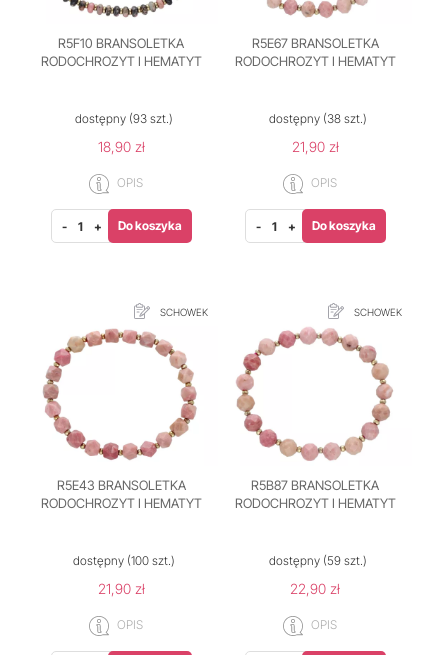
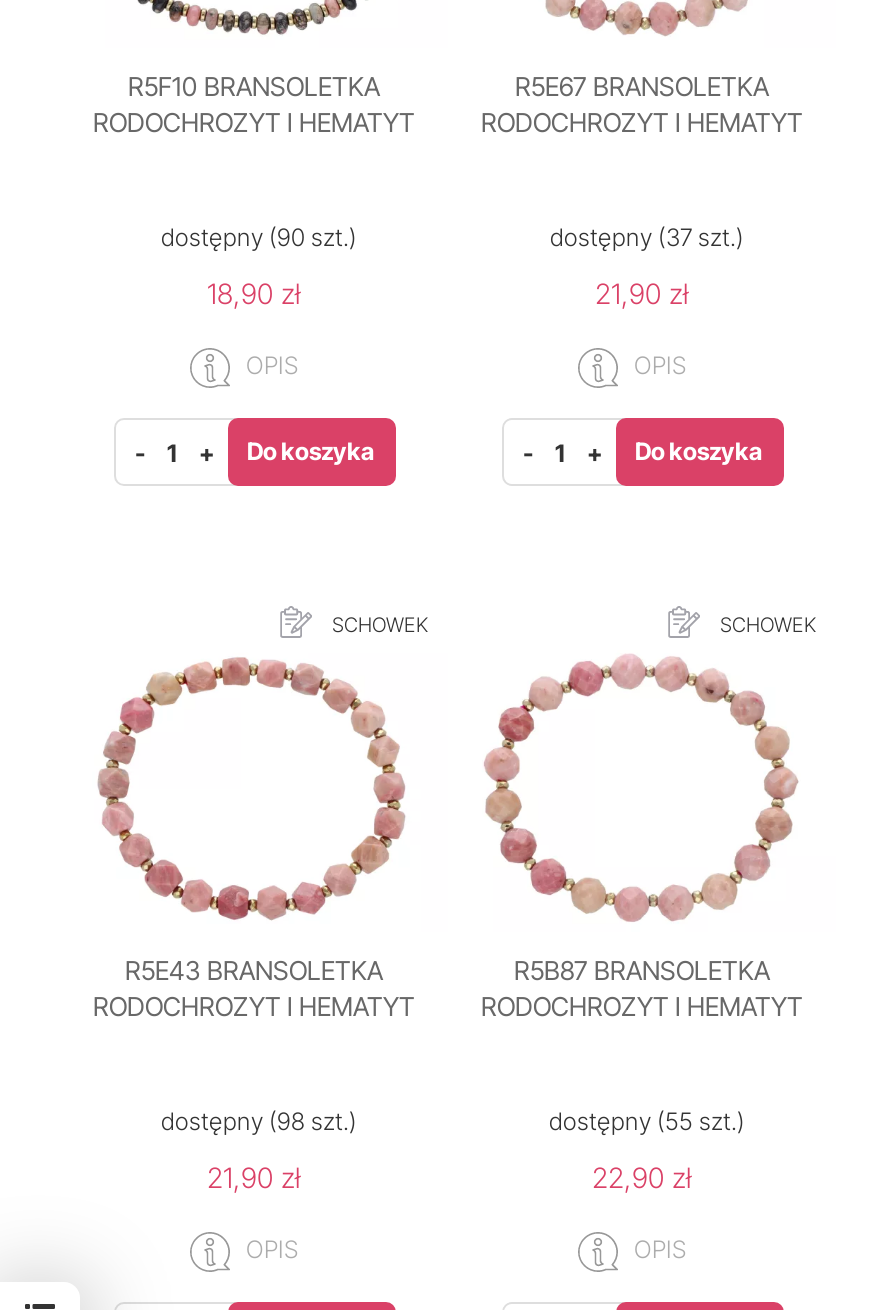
[74,111,172,126] dostępny (93 szt.) -> [161,222,357,252] dostępny (90 szt.)
[268,111,366,126] dostępny (38 szt.) -> [550,222,744,252] dostępny (37 szt.)
[72,553,174,568] dostępny (100 szt.) -> [161,1106,357,1136] dostępny (98 szt.)
[268,553,366,568] dostępny (59 szt.) -> [549,1106,745,1136] dostępny (55 szt.)

